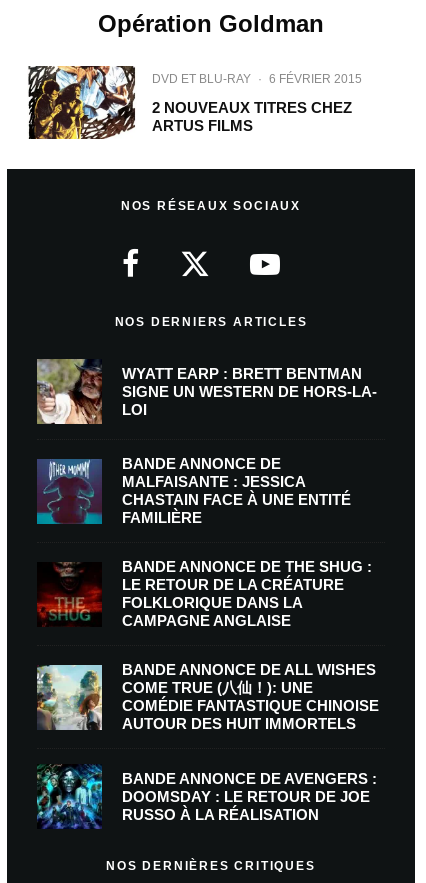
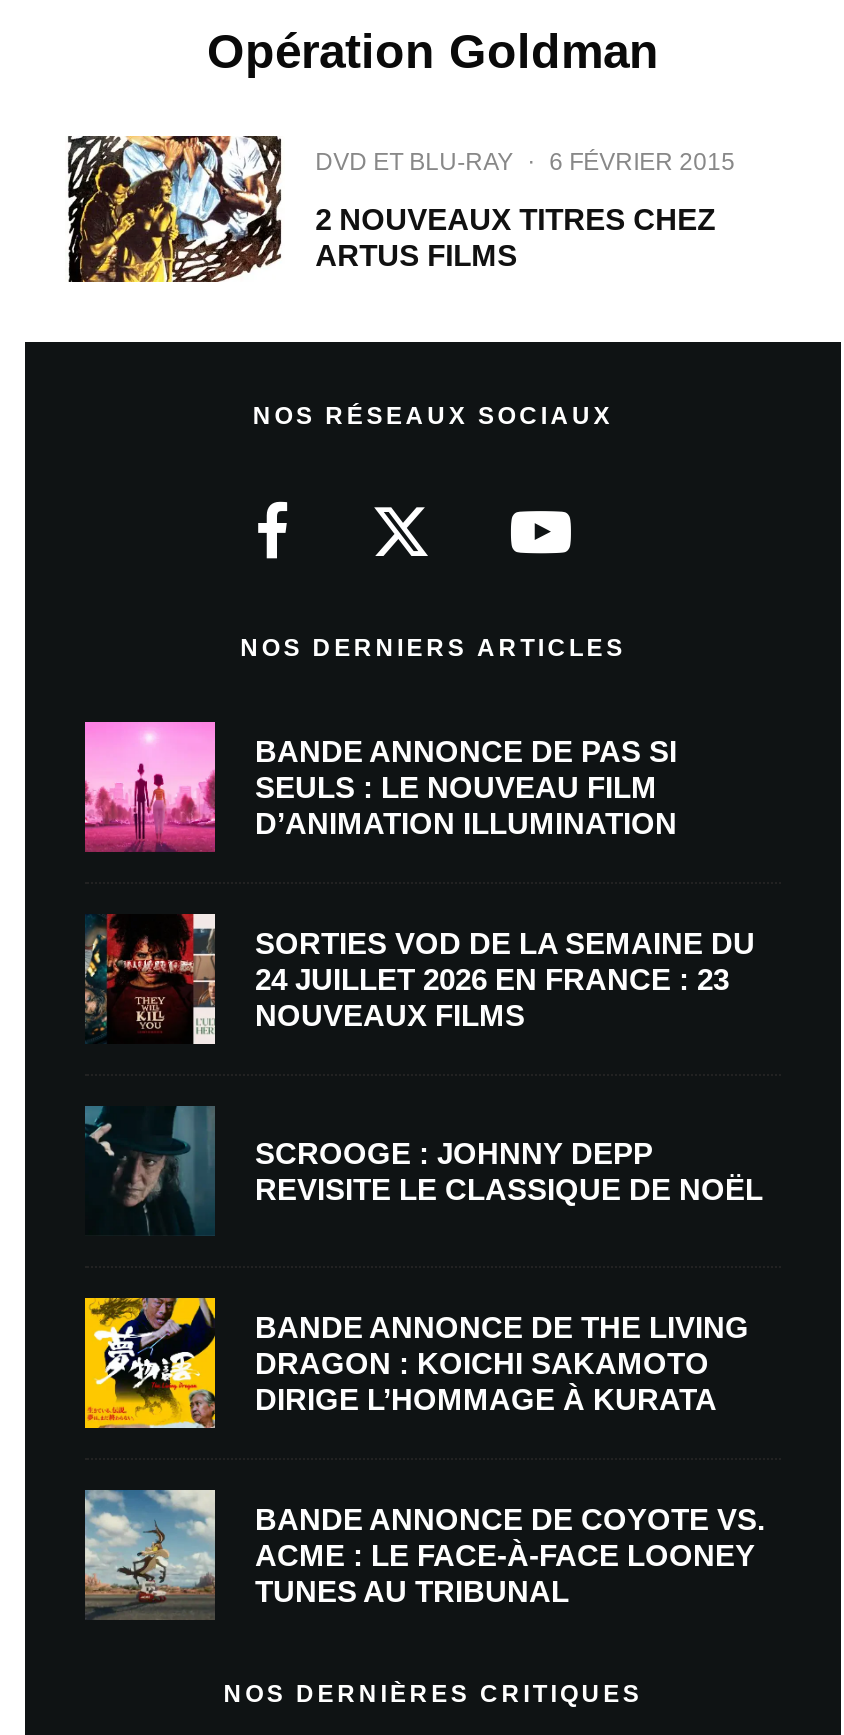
[36,358,377,425] [image] | WYATT EARP : BRETT BENTMAN | SIGNE UN WESTERN DE HORS-LA- | LOI -> [85,720,677,854] [image] | BANDE ANNONCE DE PAS SI | SEULS : LE NOUVEAU FILM | D’ANIMATION ILLUMINATION
[36,455,351,526] [image] | BANDE ANNONCE DE | MALFAISANTE : JESSICA | CHASTAIN FACE À UNE ENTITÉ | FAMILIÈRE -> [85,912,755,1046] [image] | SORTIES VOD DE LA SEMAINE DU | 24 JUILLET 2026 EN FRANCE : 23 | NOUVEAUX FILMS
[36,558,372,629] [image] | BANDE ANNONCE DE THE SHUG : | LE RETOUR DE LA CRÉATURE | FOLKLORIQUE DANS LA | CAMPAGNE ANGLAISE -> [83,1104,763,1236] [image] | SCROOGE : JOHNNY DEPP | REVISITE LE CLASSIQUE DE NOËL
[36,661,379,732] [image] | BANDE ANNONCE DE ALL WISHES | COME TRUE (八仙！): UNE | COMÉDIE FANTASTIQUE CHINOISE | AUTOUR DES HUIT IMMORTELS -> [83,1296,749,1430] [image] | BANDE ANNONCE DE THE LIVING | DRAGON : KOICHI SAKAMOTO | DIRIGE L’HOMMAGE À KURATA
[37,764,377,829] [image] | BANDE ANNONCE DE AVENGERS : | DOOMSDAY : LE RETOUR DE JOE | RUSSO À LA RÉALISATION -> [83,1488,765,1620] [image] | BANDE ANNONCE DE COYOTE VS. | ACME : LE FACE-À-FACE LOONEY | TUNES AU TRIBUNAL

